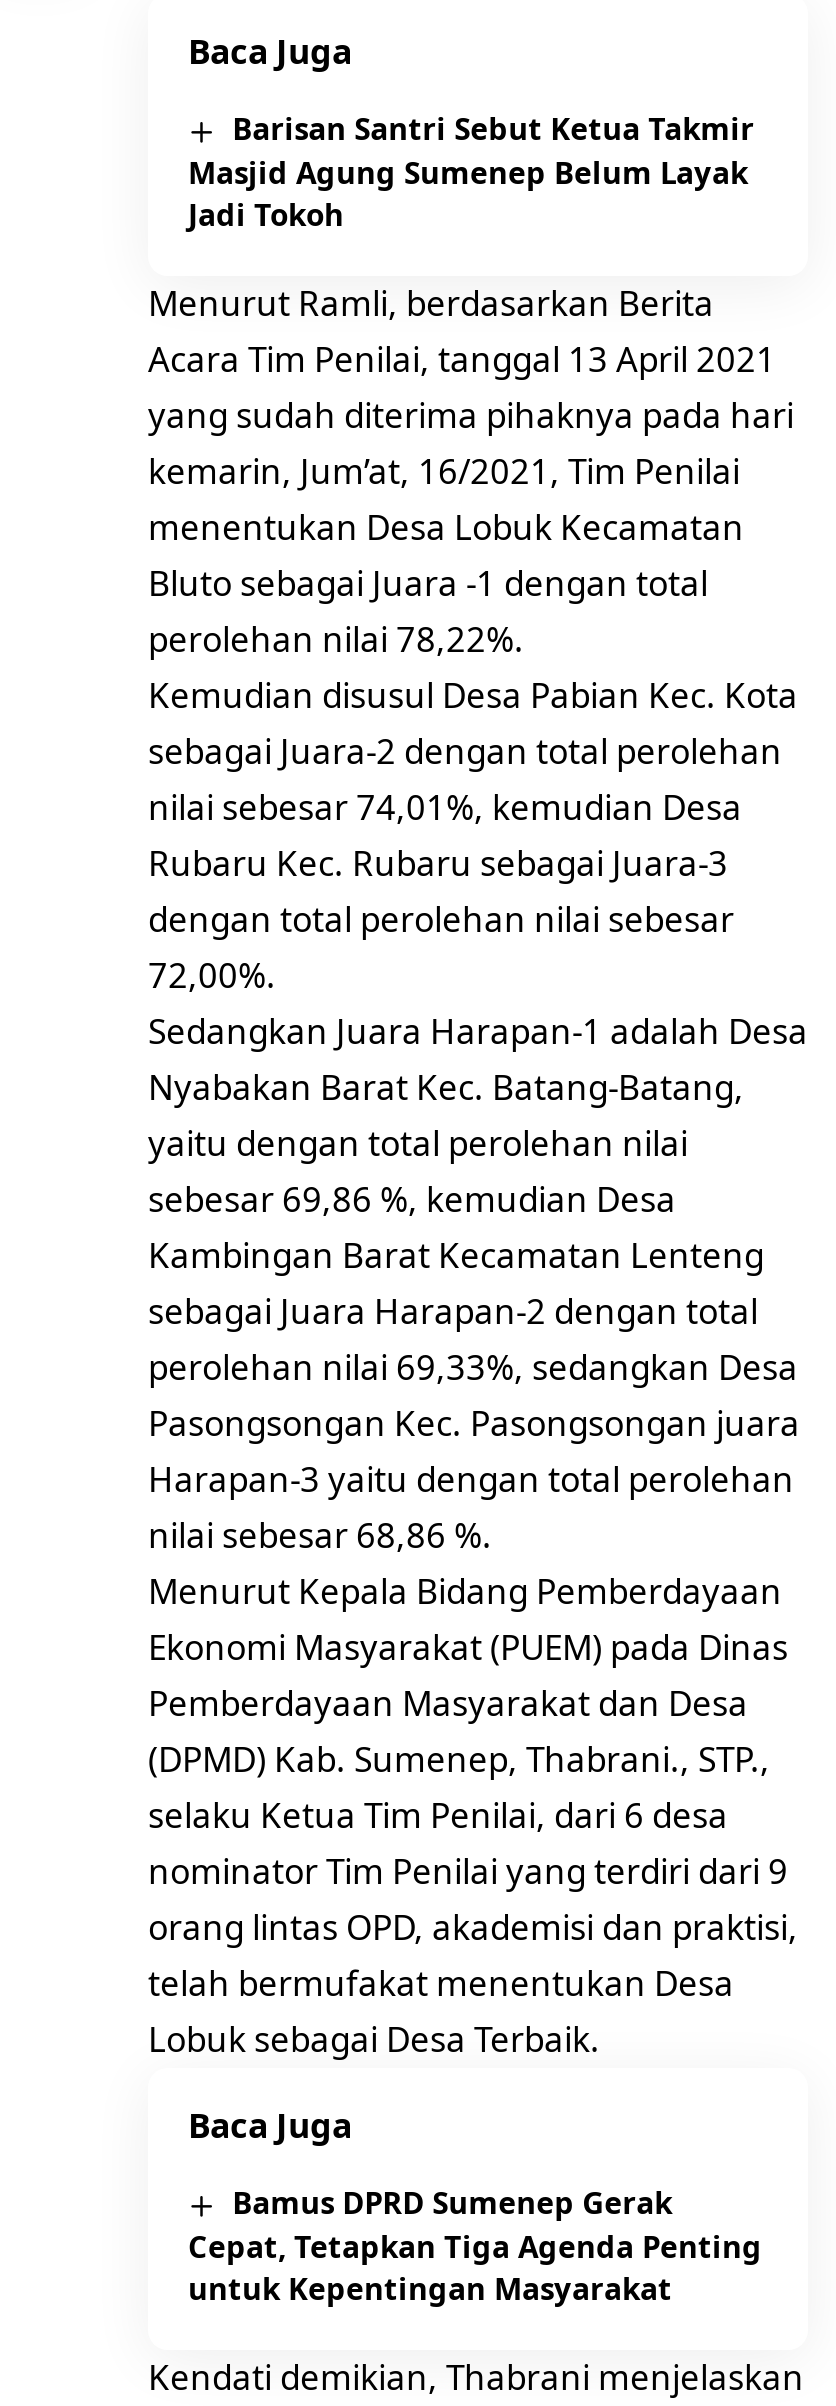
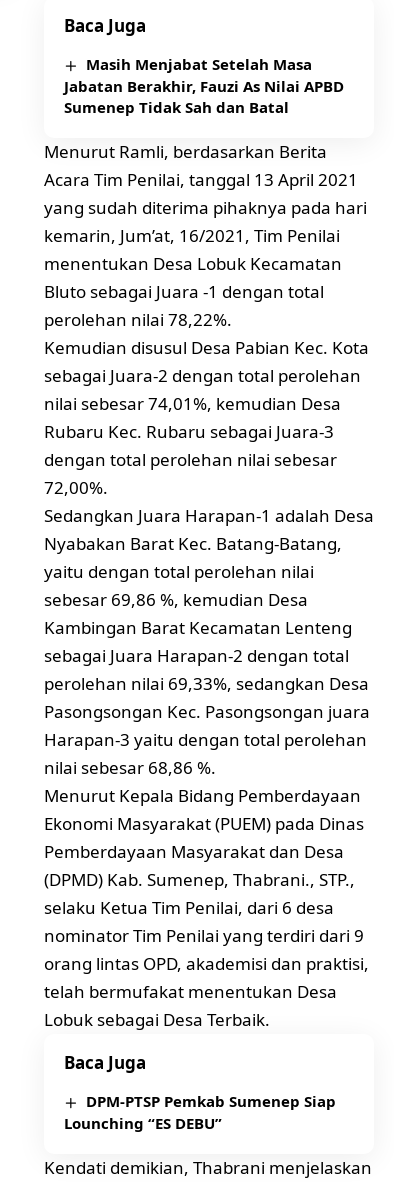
[188,109,754,235] Barisan Santri Sebut Ketua Takmir | Masjid Agung Sumenep Belum Layak | Jadi Tokoh -> [64,54,344,117] Masih Menjabat Setelah Masa | Jabatan Berakhir, Fauzi As Nilai APBD | Sumenep Tidak Sah dan Batal
[188,2183,762,2308] Bamus DPRD Sumenep Gerak | Cepat, Tetapkan Tiga Agenda Penting | untuk Kepentingan Masyarakat -> [64,1091,336,1133] DPM-PTSP Pemkab Sumenep Siap | Lounching “ES DEBU”

